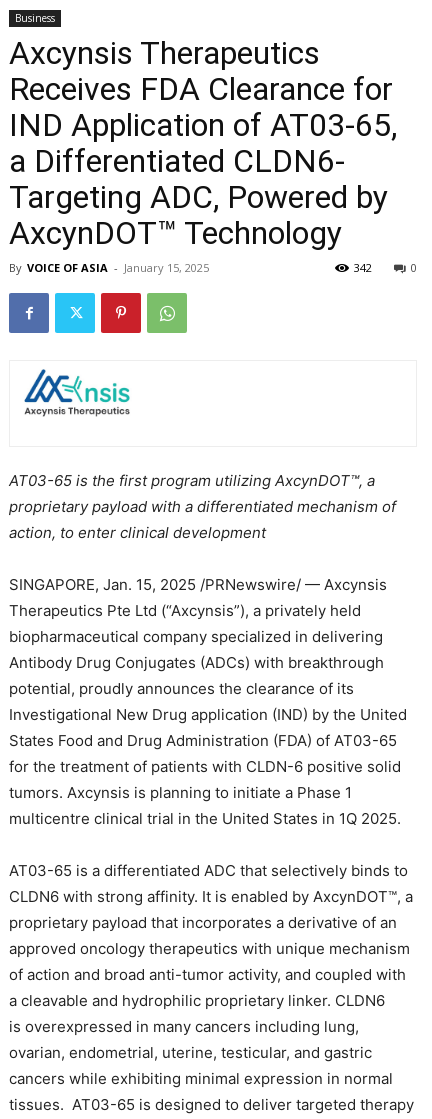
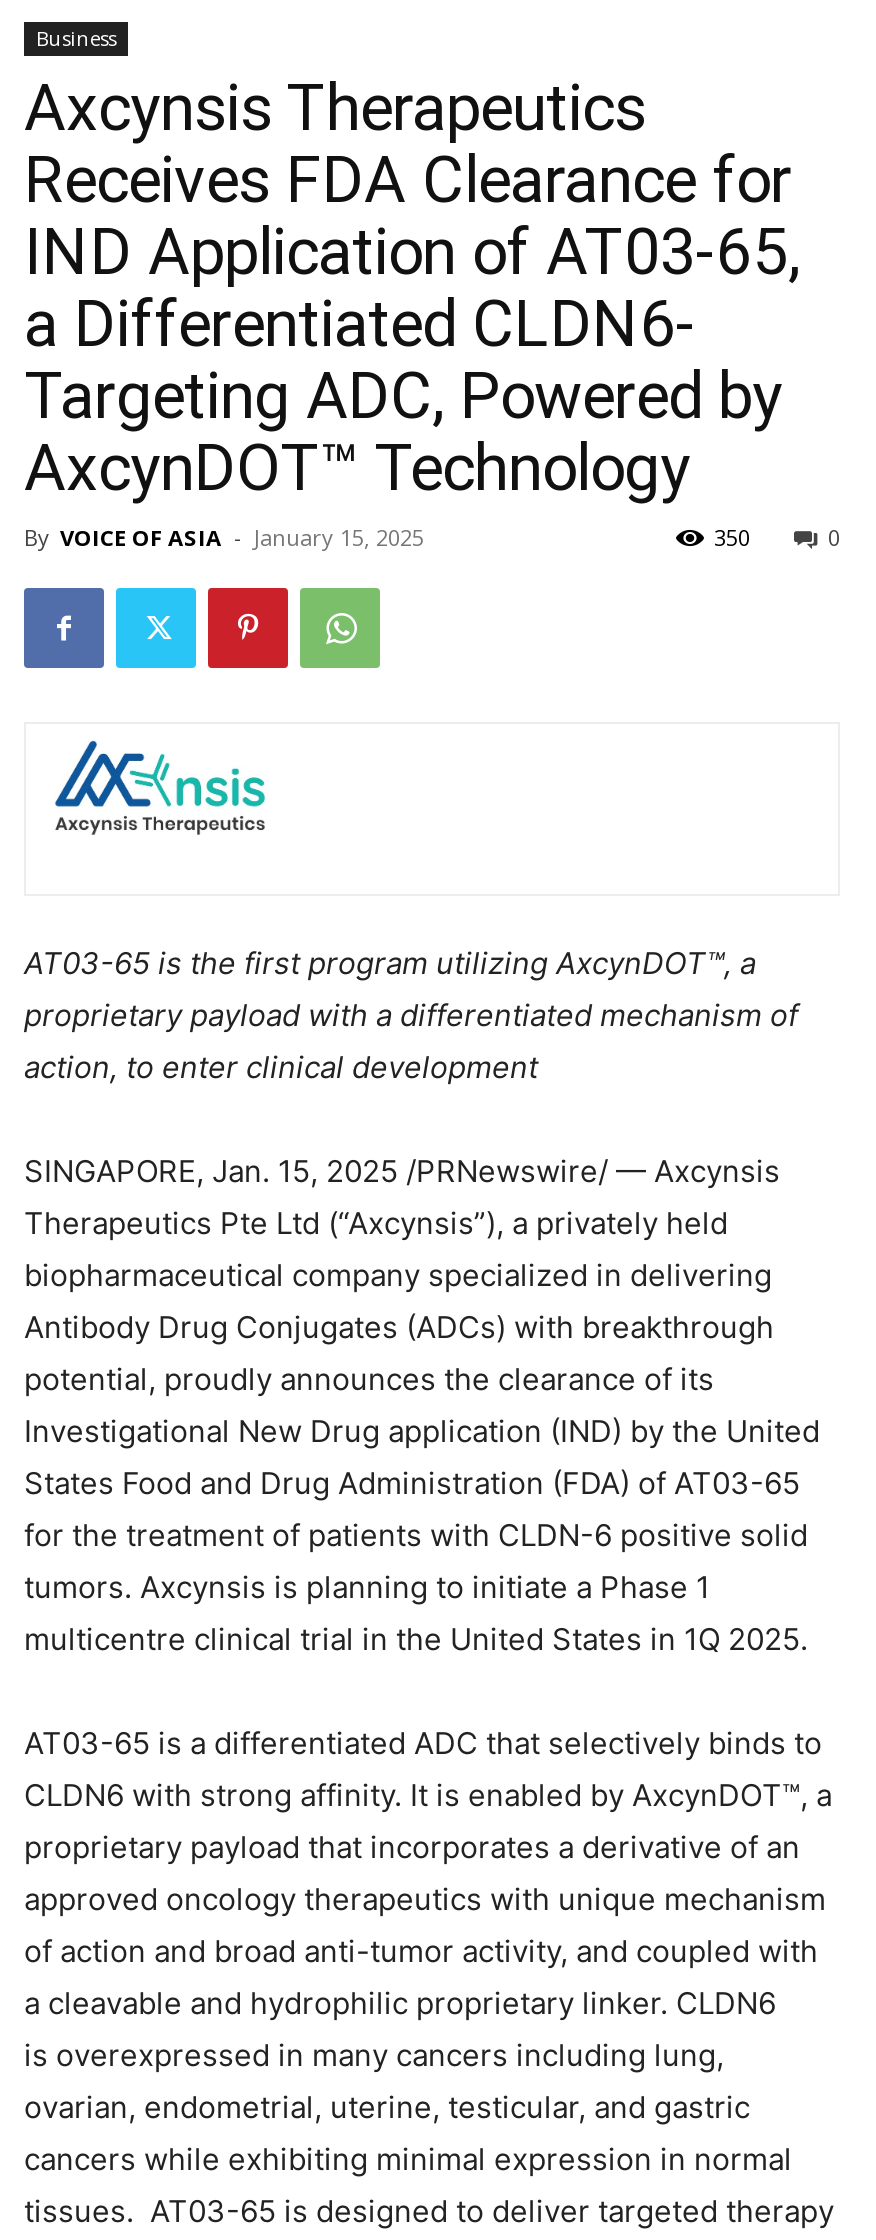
[354,260,372,275] 342 -> [714,522,750,552] 350

